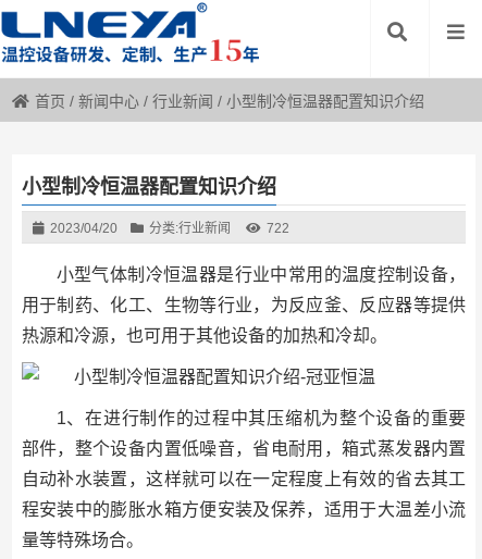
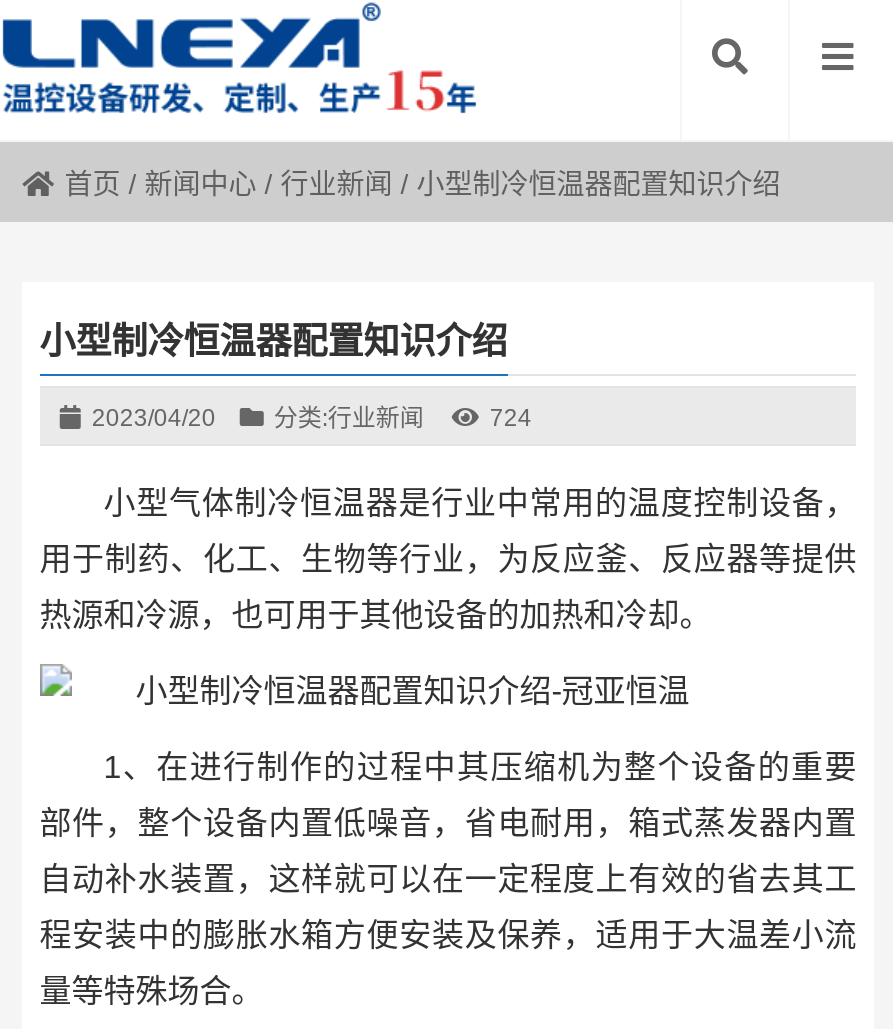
[266,221,289,236] 722 -> [490,404,532,432] 724

